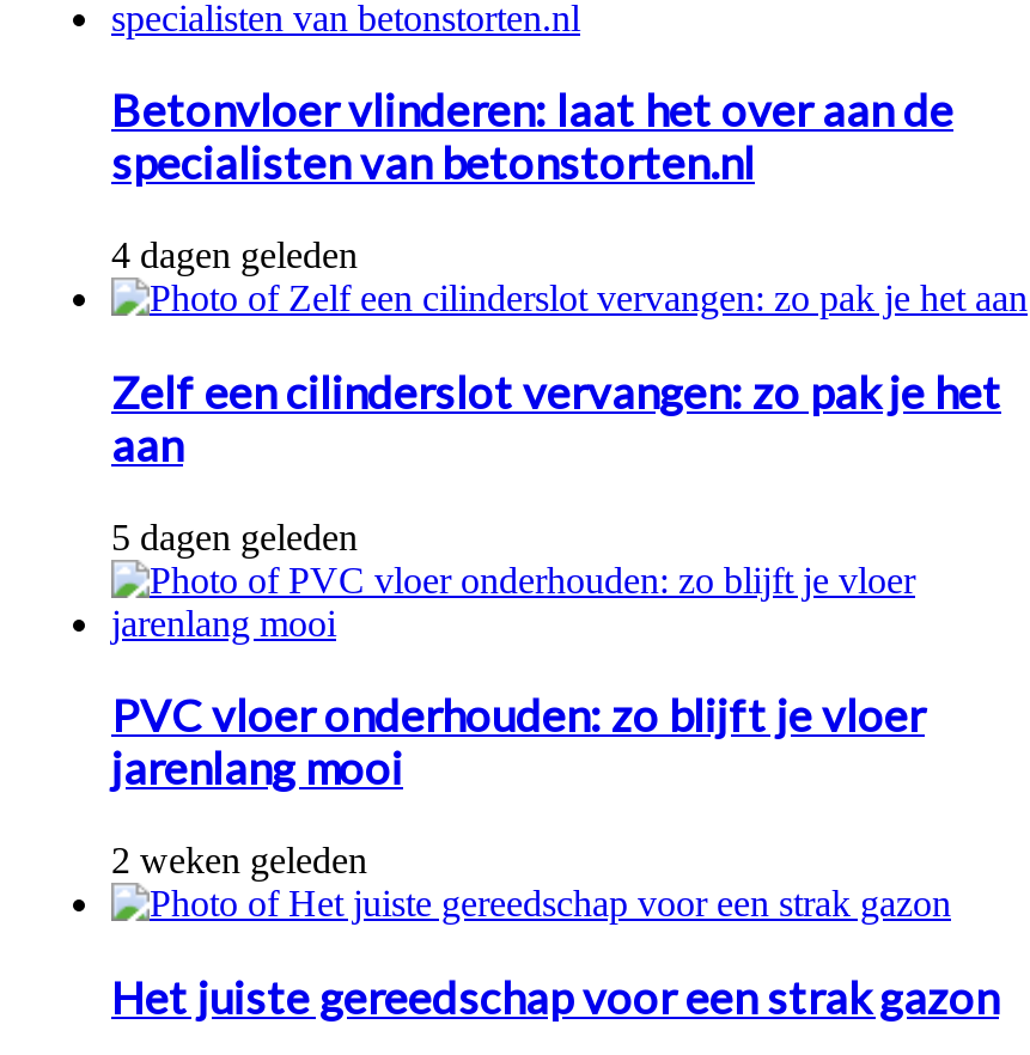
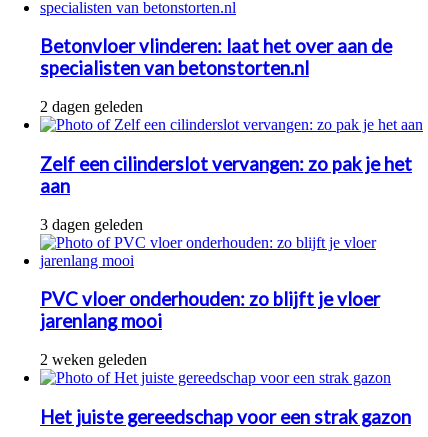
[111,235,358,275] 4 dagen geleden -> [40,98,143,115] 2 dagen geleden
[111,516,358,556] 5 dagen geleden -> [40,216,143,233] 3 dagen geleden

